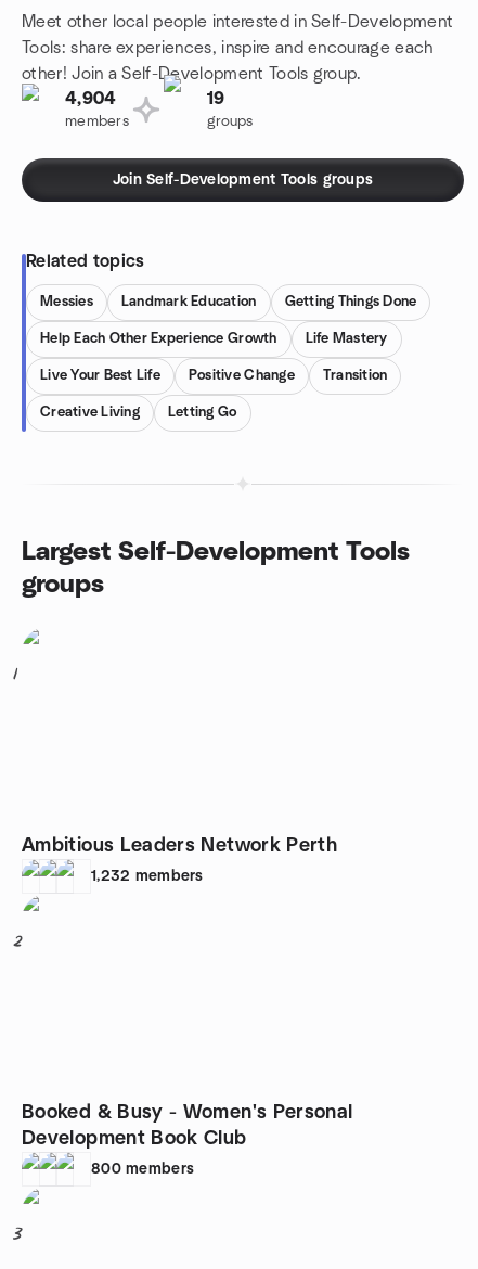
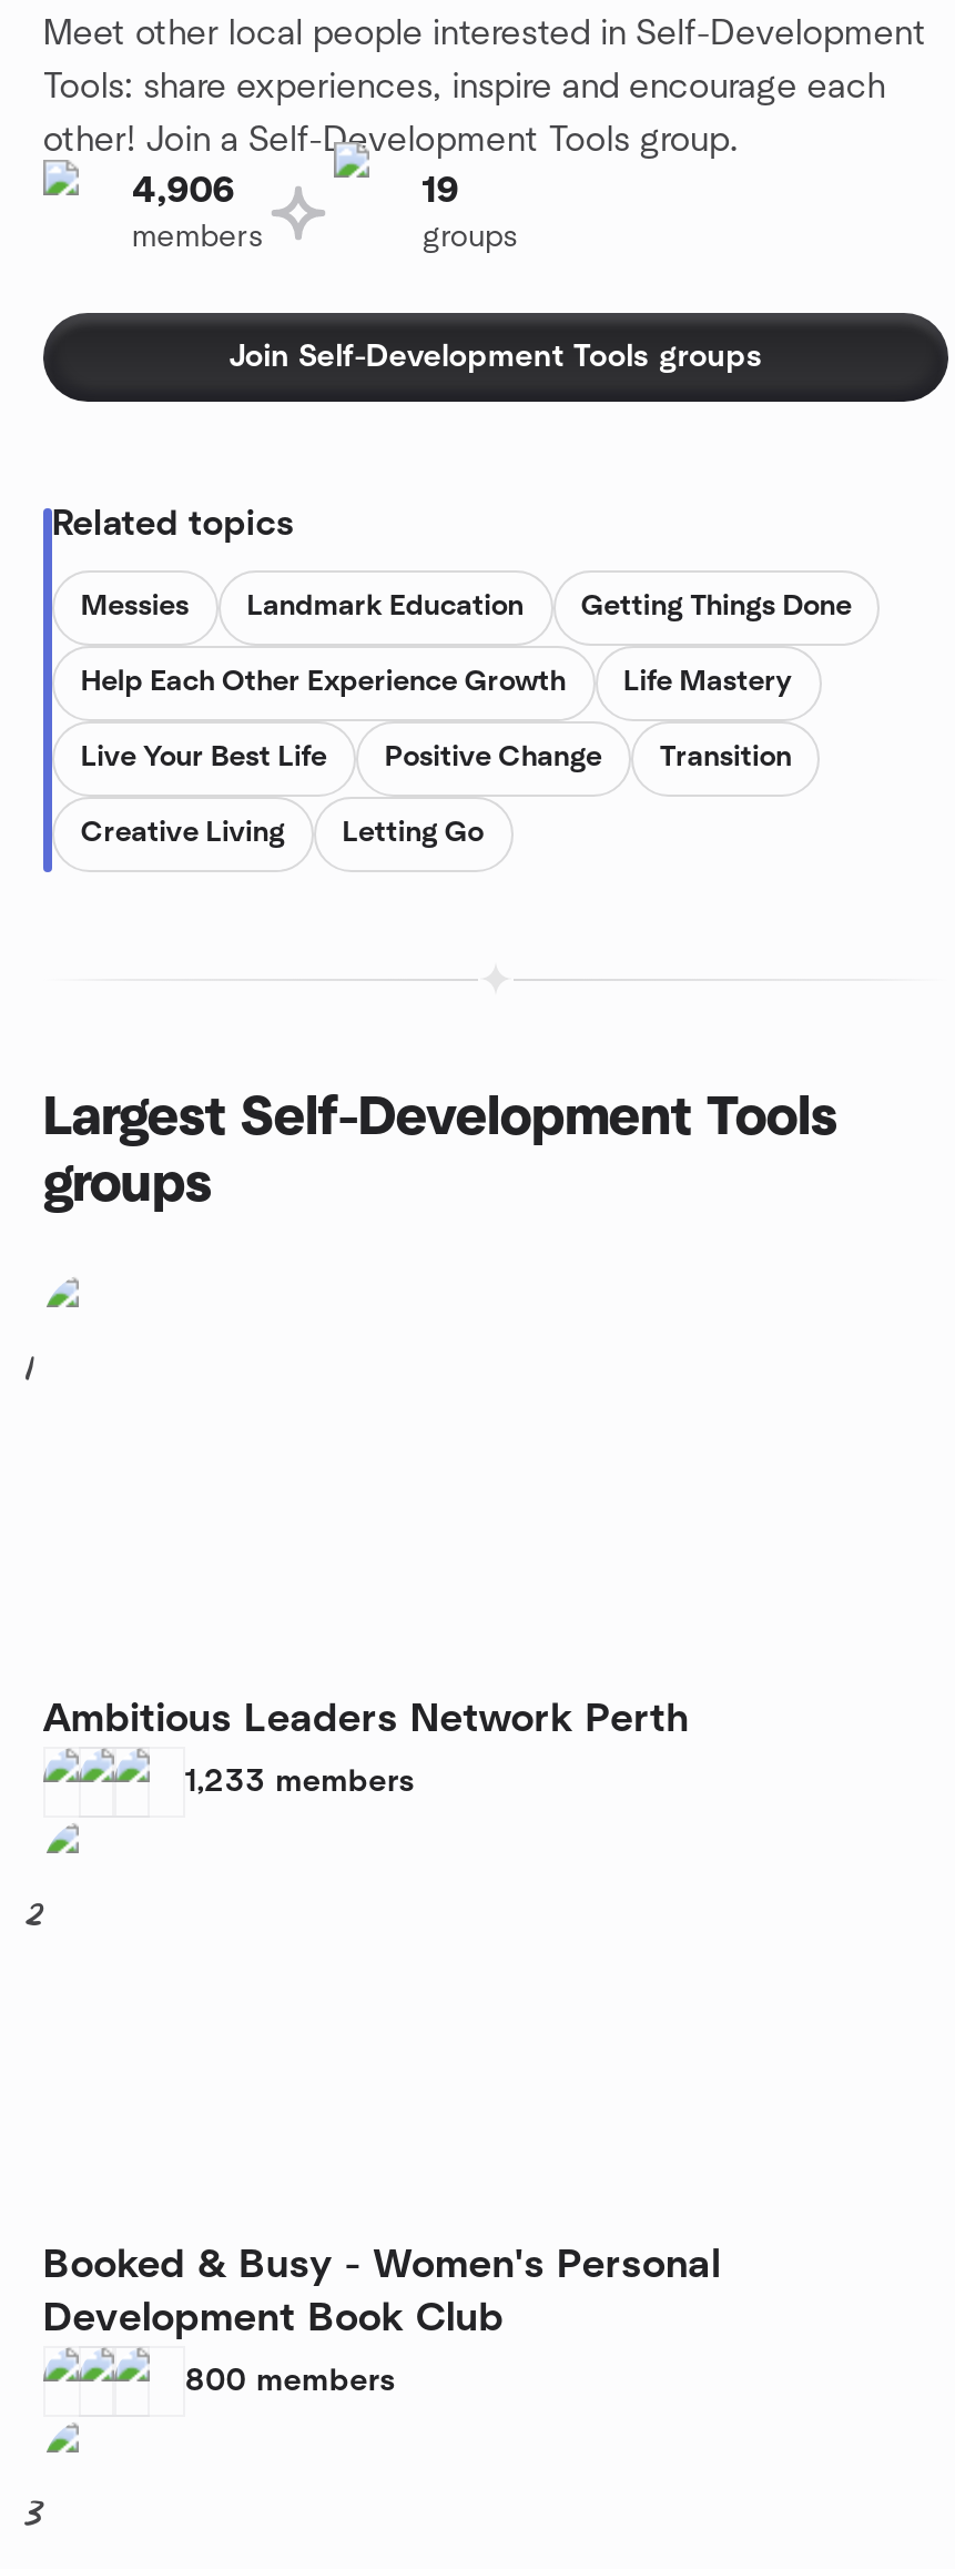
[65,90,117,107] 4,904 -> [132,173,235,209] 4,906
[91,869,203,884] 1,232 members -> [185,1767,415,1798] 1,233 members

